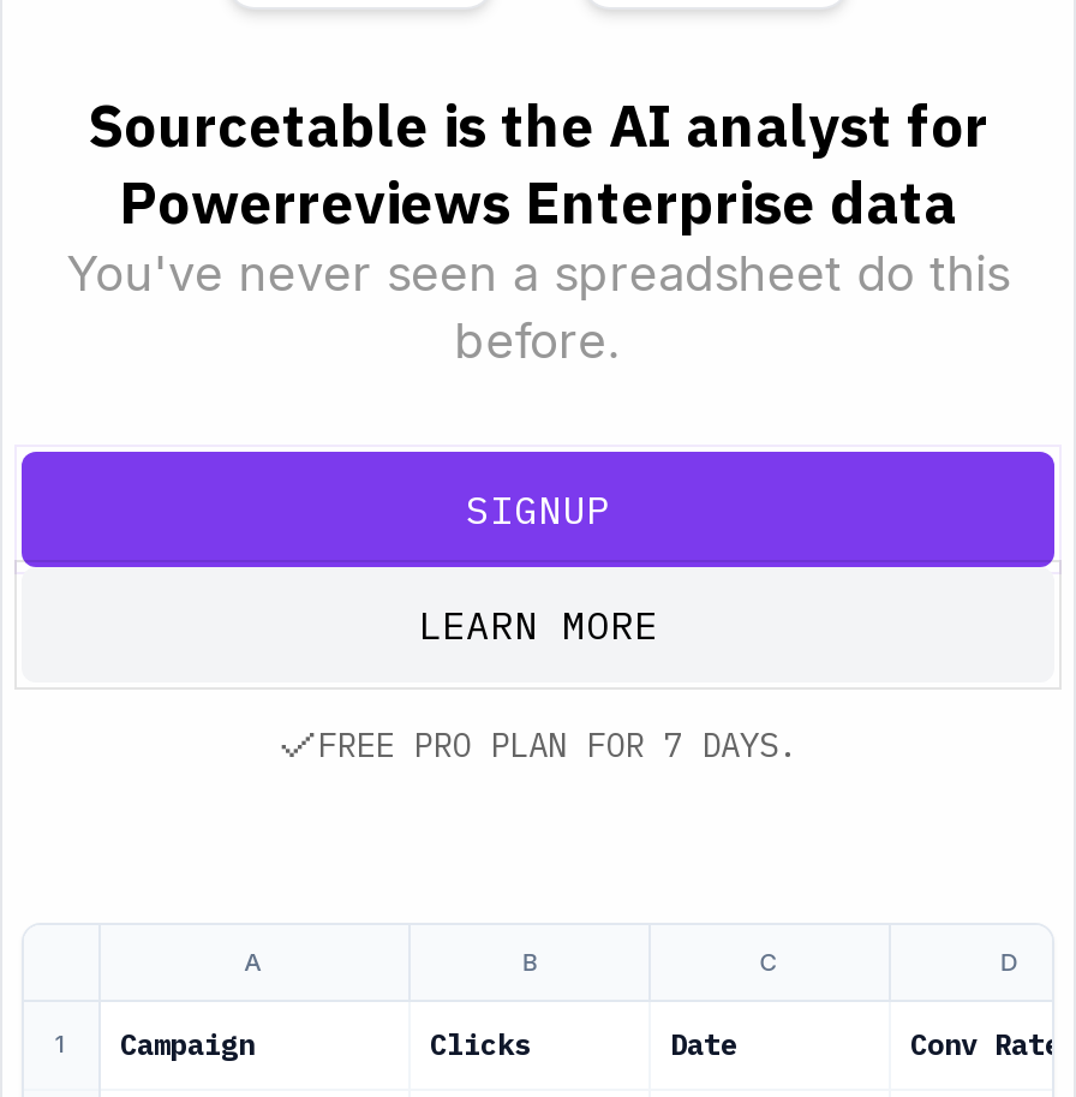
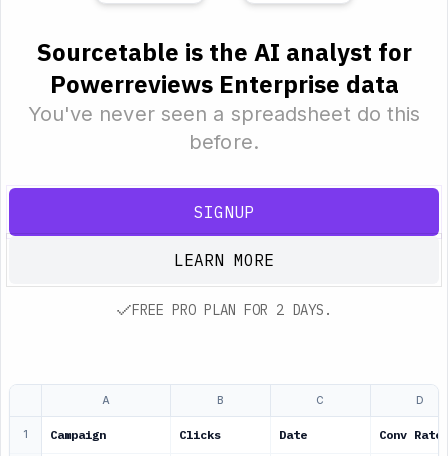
[317,723,797,767] FREE PRO PLAN FOR 7 DAYS. -> [132,301,332,319] FREE PRO PLAN FOR 2 DAYS.

